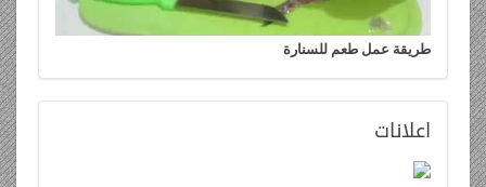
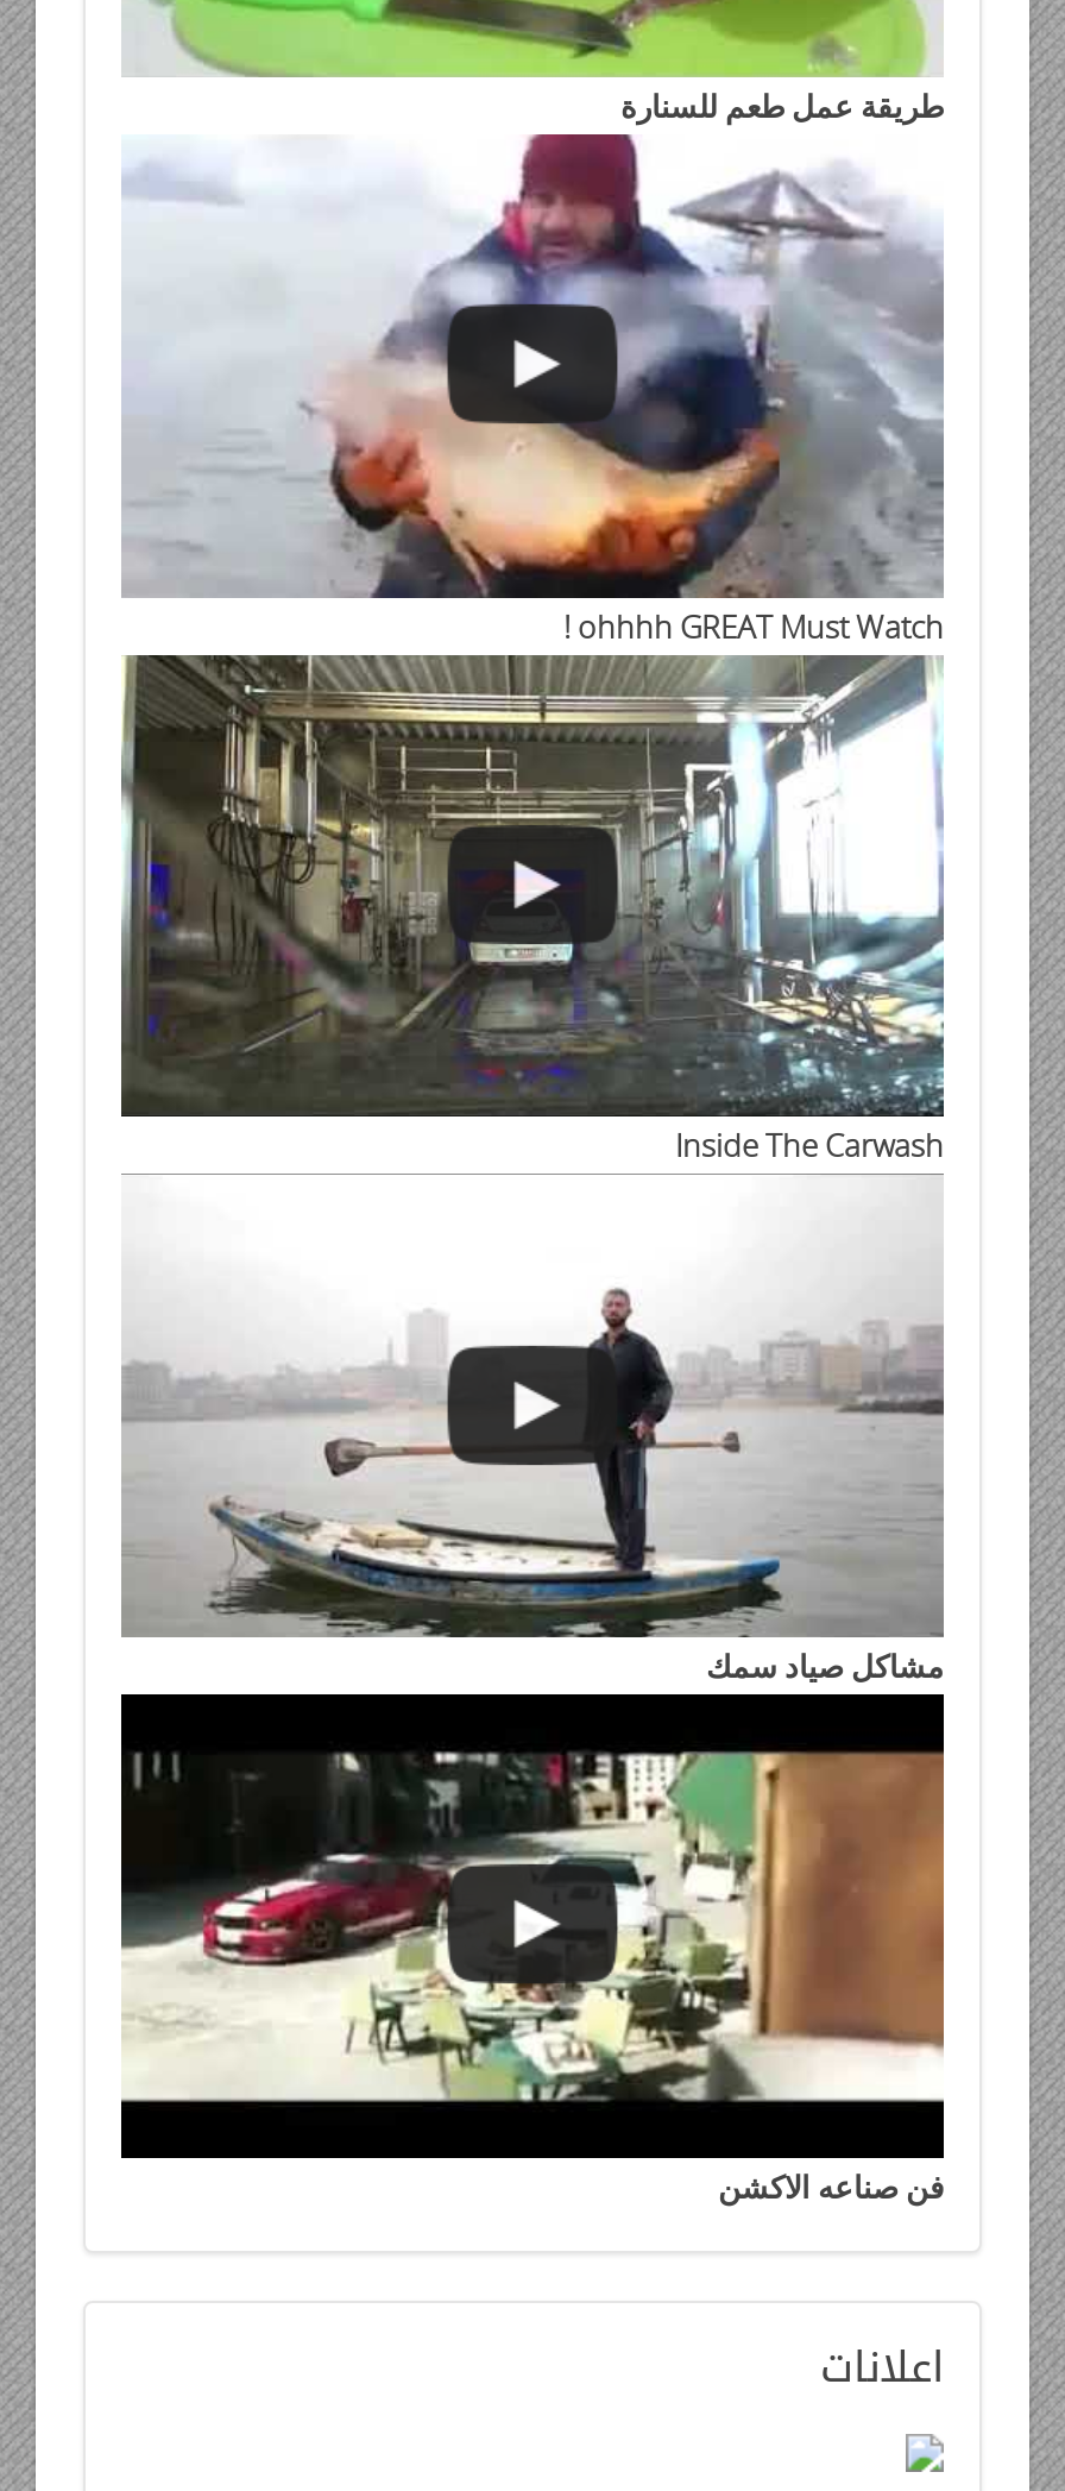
none -> [119,652,946,1167] [image] | Inside The Carwash
none -> [119,1693,946,2207] [image] | فن صناعه الاكشن
none -> [121,1237,946,1687] [image] | مشاكل صياد سمك
none -> [124,131,944,647] [image] | ohhhh GREAT Must Watch !

